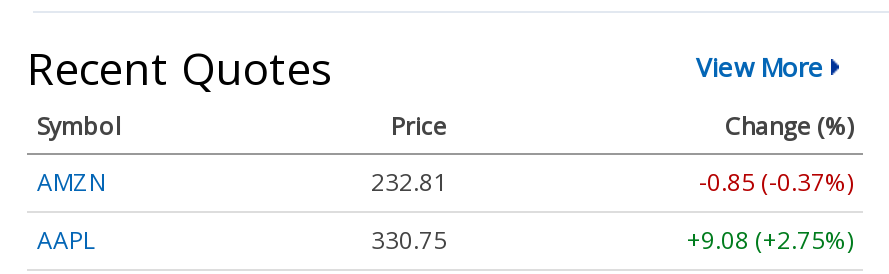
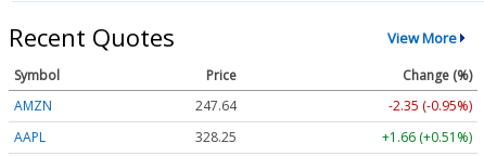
[371,165,447,199] 232.81 -> [195,97,237,115] 247.64
[699,165,853,199] -0.85 (-0.37%) -> [389,97,472,115] -2.35 (-0.95%)
[371,223,447,257] 330.75 -> [195,128,237,146] 328.25
[687,223,853,257] +9.08 (+2.75%) -> [382,128,472,146] +1.66 (+0.51%)

